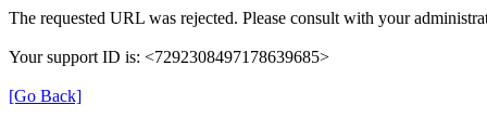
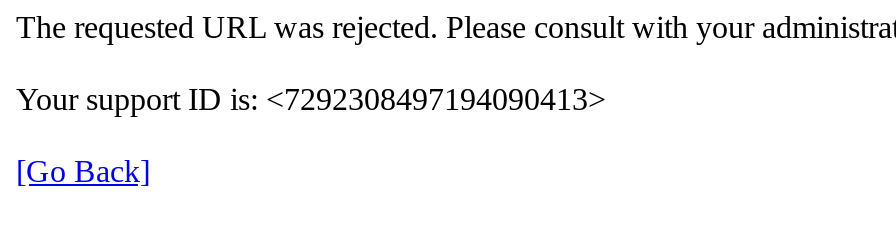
[9,48,329,66] Your support ID is: <7292308497178639685> -> [16,82,606,116] Your support ID is: <7292308497194090413>

